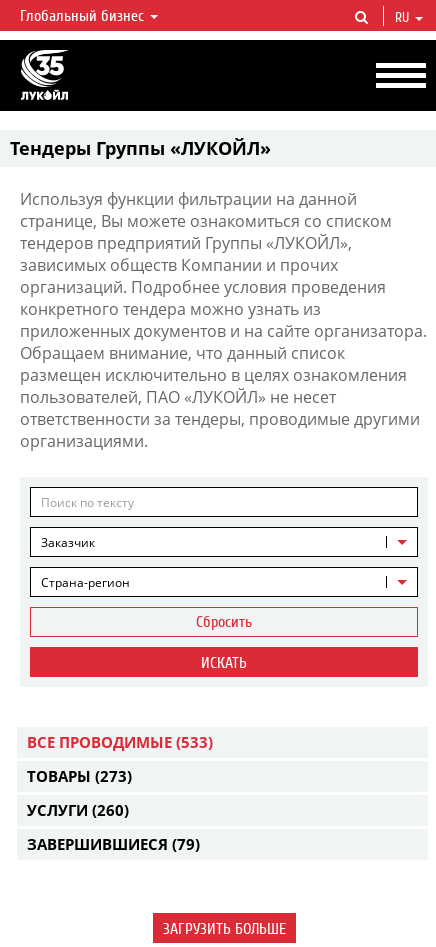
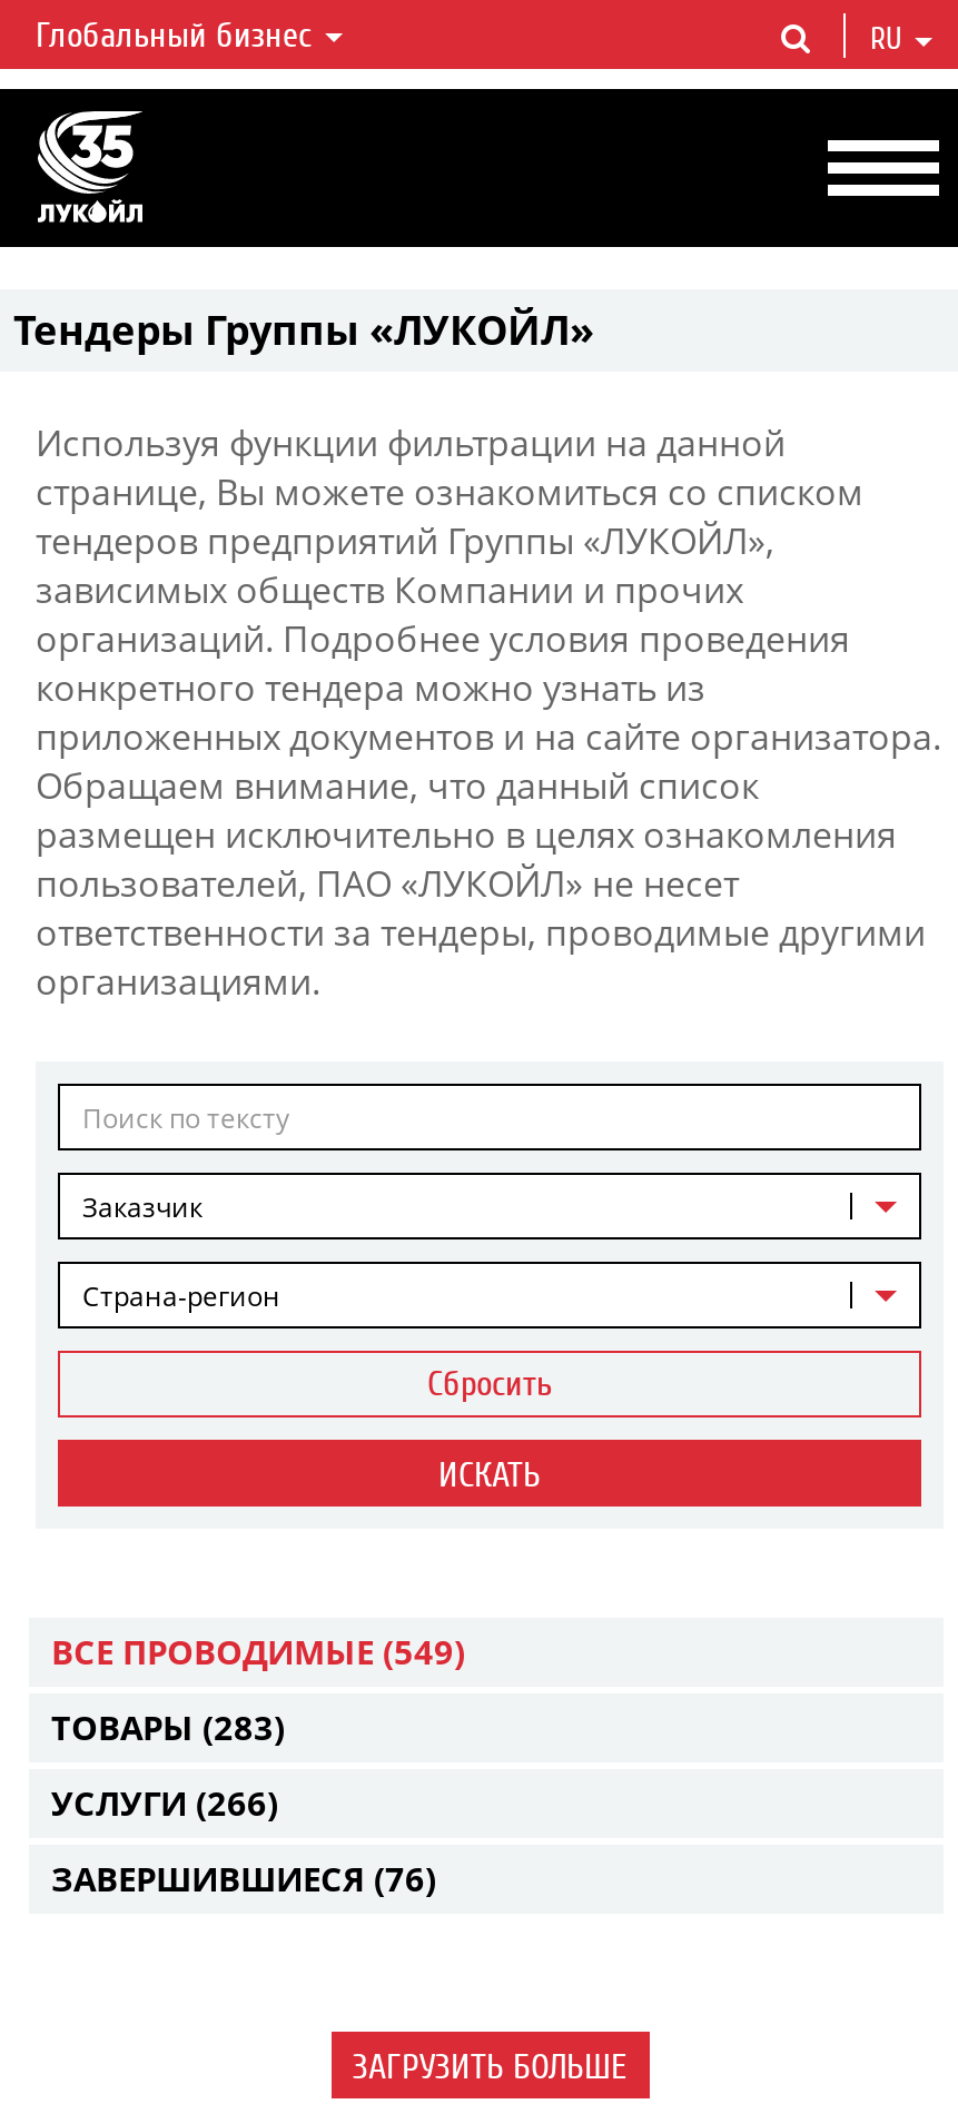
[27,732,213,752] ВСЕ ПРОВОДИМЫЕ (533) -> [51,1629,465,1673] ВСЕ ПРОВОДИМЫЕ (549)
[27,766,132,786] ТОВАРЫ (273) -> [51,1705,285,1749] ТОВАРЫ (283)
[27,800,129,820] УСЛУГИ (260) -> [51,1780,278,1825] УСЛУГИ (266)
[27,834,200,854] ЗАВЕРШИВШИЕСЯ (79) -> [51,1856,436,1900] ЗАВЕРШИВШИЕСЯ (76)

